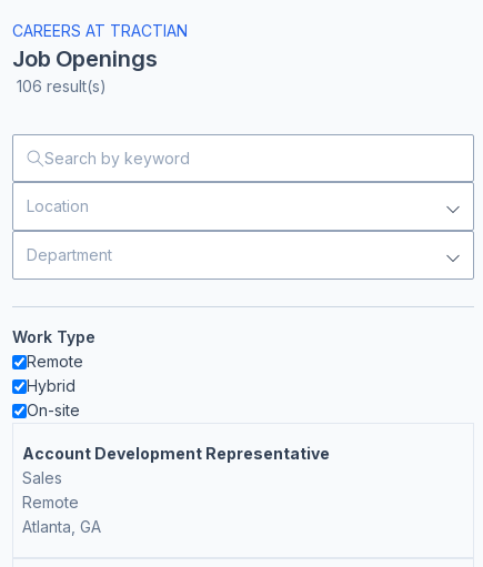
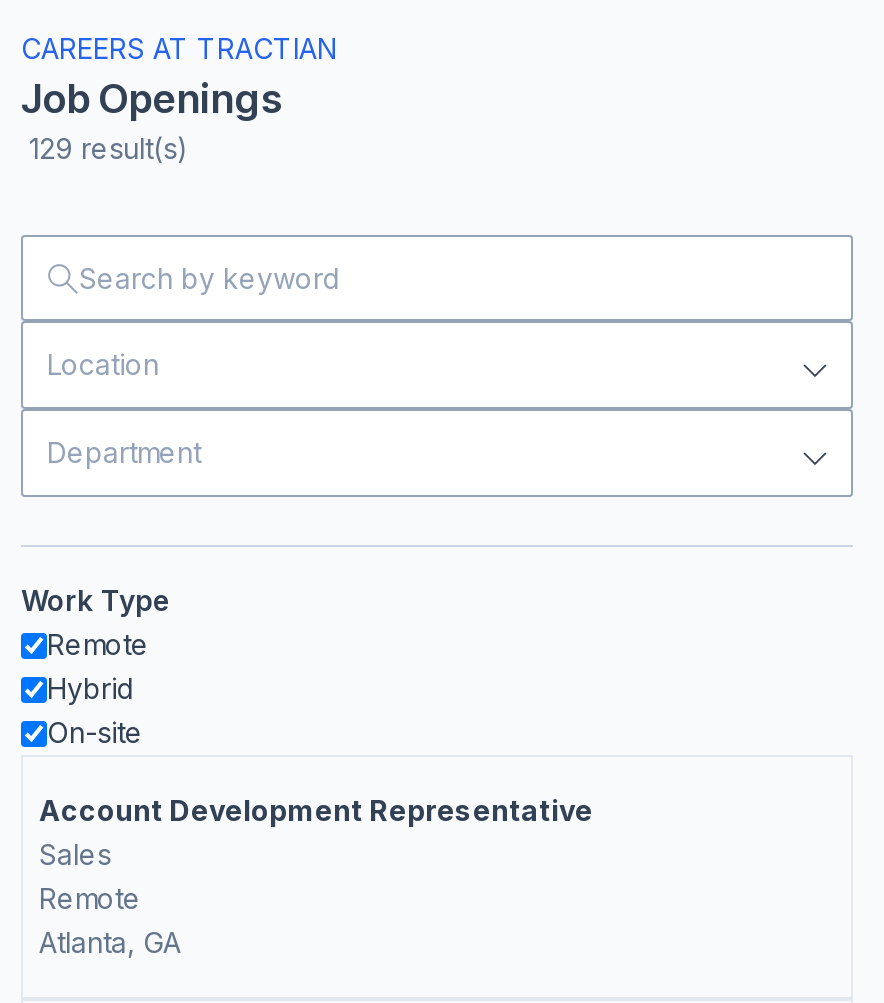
[17,77,107,95] 106 result(s) -> [29,131,189,165] 129 result(s)

